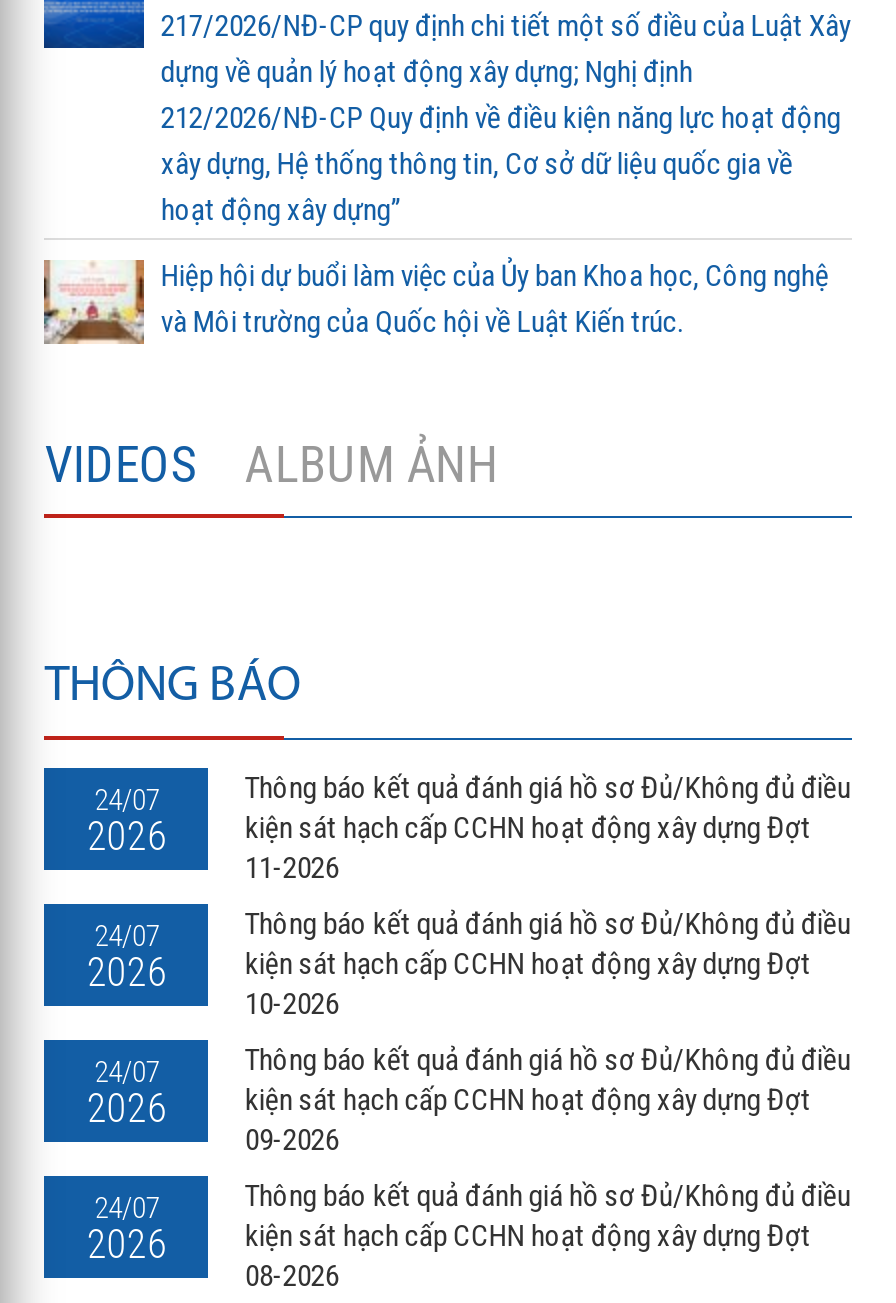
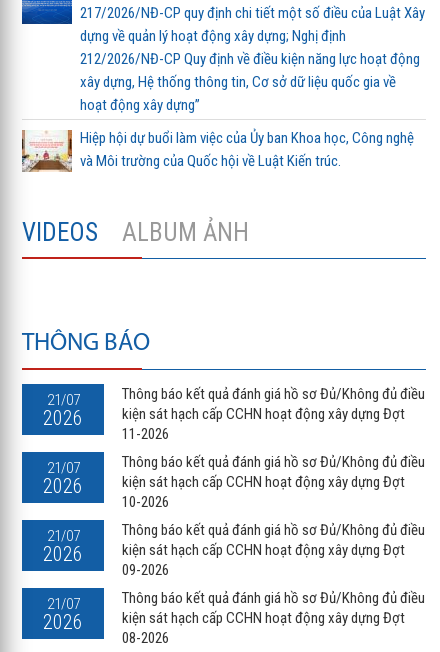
[94,781,160,817] 24/07 -> [47,391,80,409] 21/07
[94,917,160,953] 24/07 -> [47,459,80,477] 21/07
[94,1053,160,1089] 24/07 -> [47,527,80,545] 21/07
[94,1189,160,1225] 24/07 -> [47,595,80,613] 21/07

